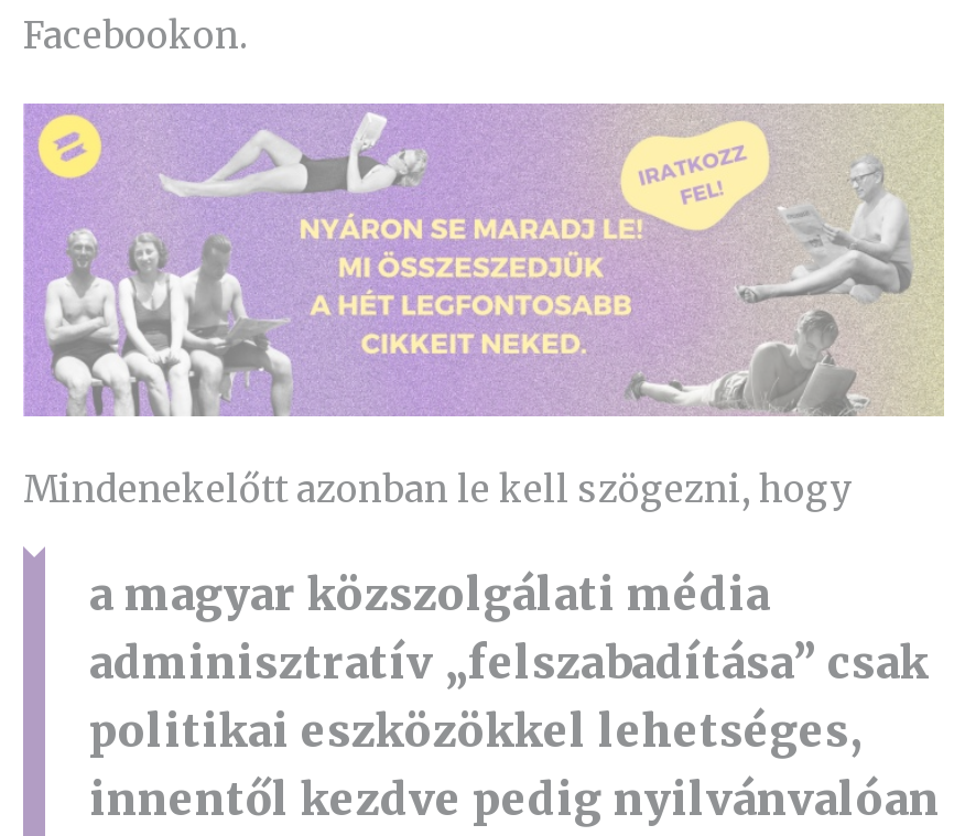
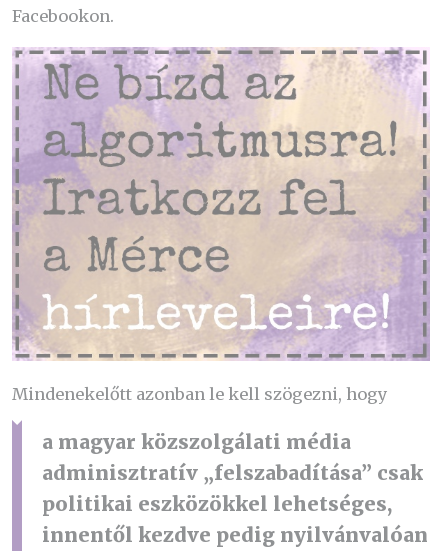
[23,101,946,419] [image] -> [11,47,431,362] [image]

